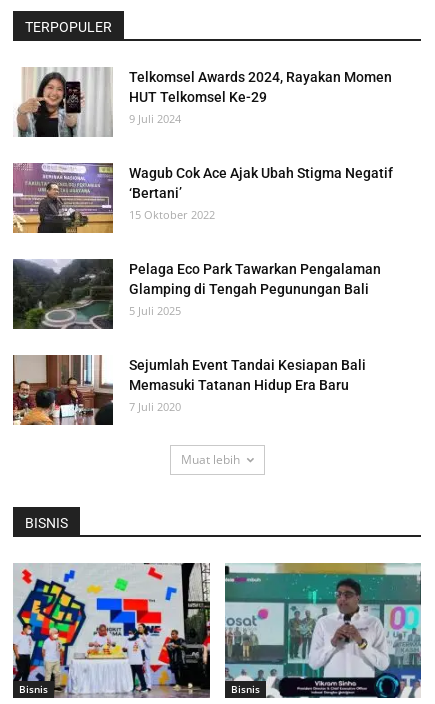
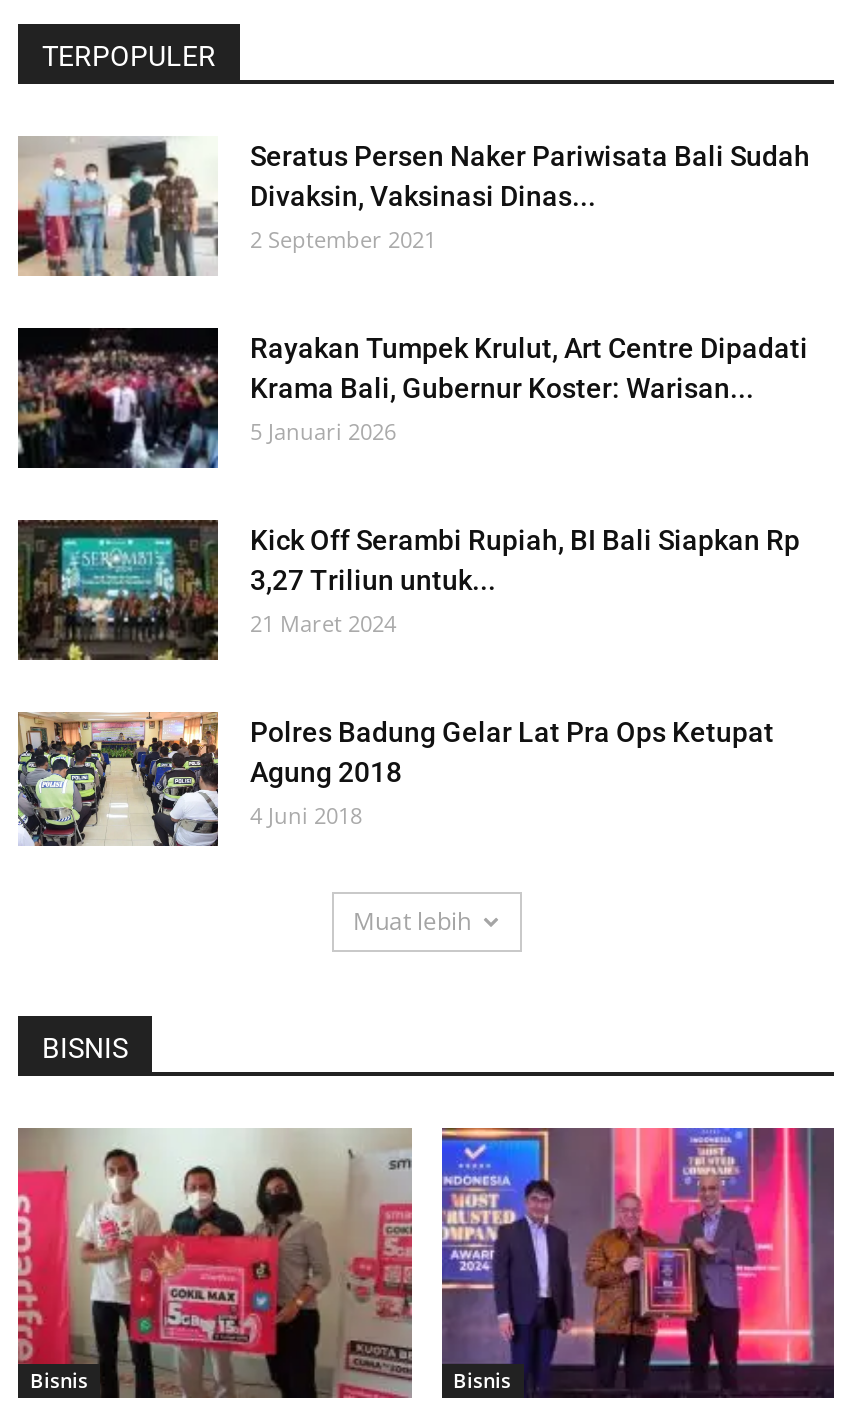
[13,67,392,137] [image] | Telkomsel Awards 2024, Rayakan Momen | HUT Telkomsel Ke-29 | 9 Juli 2024 -> [16,136,810,278] [image] | Seratus Persen Naker Pariwisata Bali Sudah | Divaksin, Vaksinasi Dinas... | 2 September 2021
[12,162,393,234] [image] | Wagub Cok Ace Ajak Ubah Stigma Negatif | ‘Bertani’ | 15 Oktober 2022 -> [16,326,808,470] [image] | Rayakan Tumpek Krulut, Art Centre Dipadati | Krama Bali, Gubernur Koster: Warisan... | 5 Januari 2026
[13,259,381,329] [image] | Pelaga Eco Park Tawarkan Pengalaman | Glamping di Tengah Pegunungan Bali | 5 Juli 2025 -> [18,518,800,660] [image] | Kick Off Serambi Rupiah, BI Bali Siapkan Rp | 3,27 Triliun untuk... | 21 Maret 2024
[12,354,366,426] [image] | Sejumlah Event Tandai Kesiapan Bali | Memasuki Tatanan Hidup Era Baru | 7 Juli 2020 -> [18,710,774,852] [image] | Polres Badung Gelar Lat Pra Ops Ketupat | Agung 2018 | 4 Juni 2018
[13,563,211,698] [image] -> [16,1128,414,1398] [image]
[224,562,421,699] [image] -> [440,1126,836,1400] [image]

